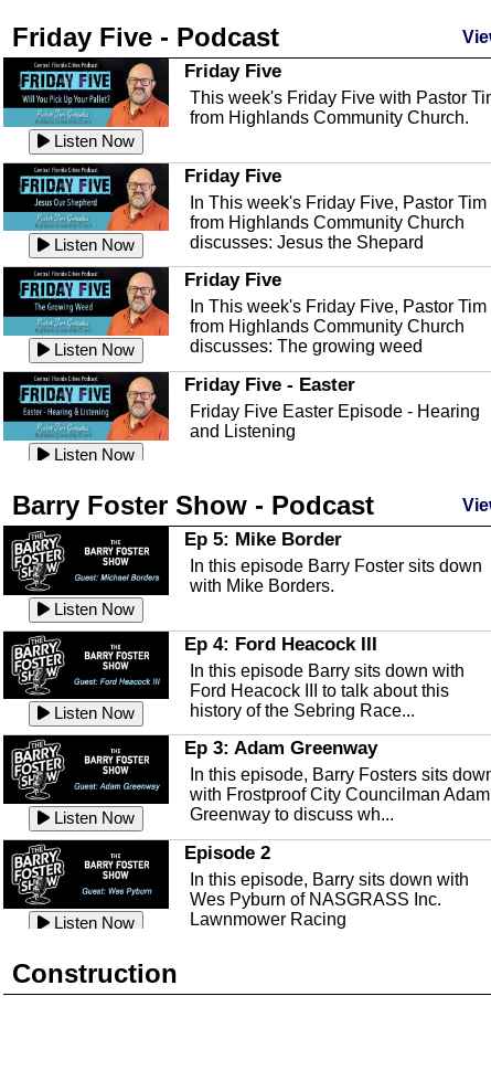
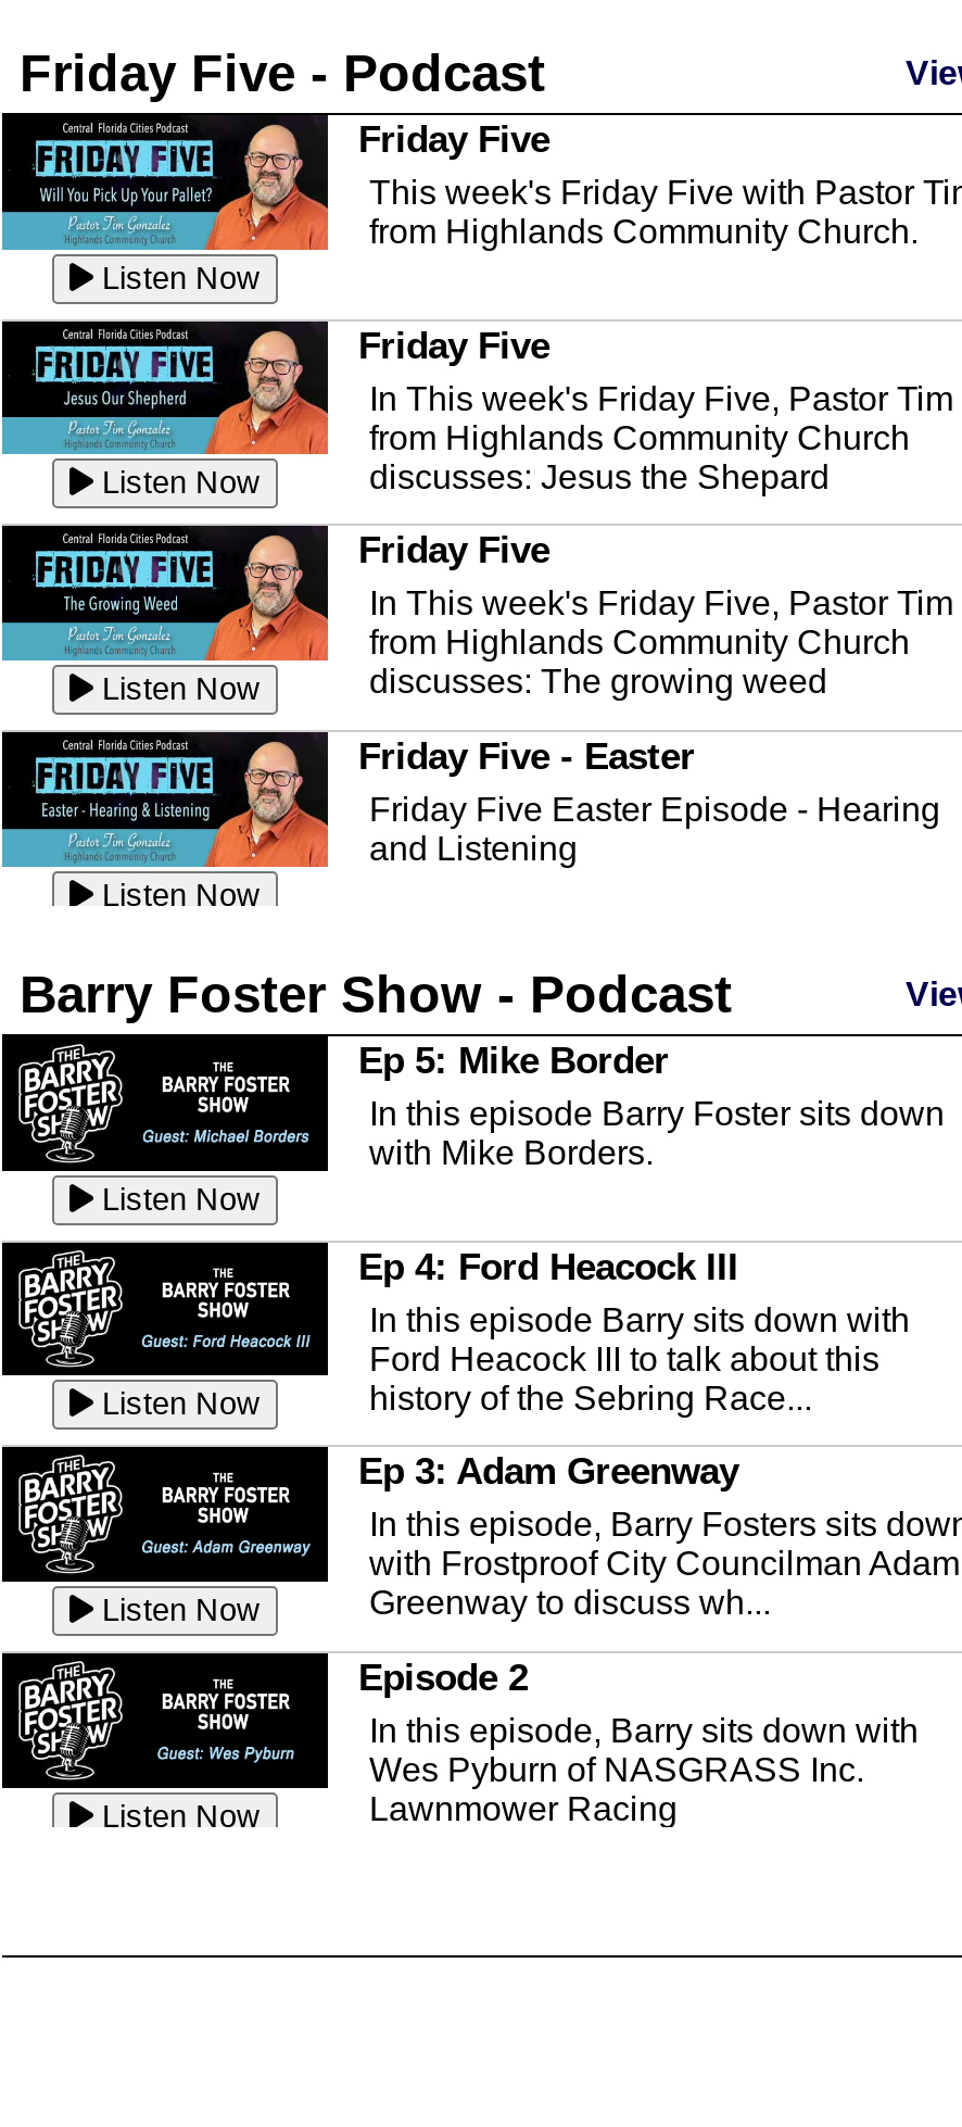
[12,958,178,988] Construction -> none

